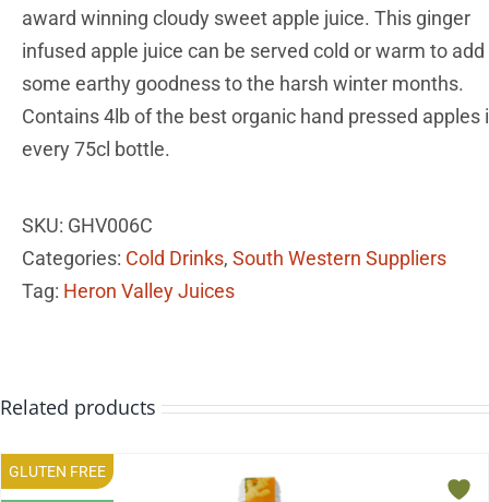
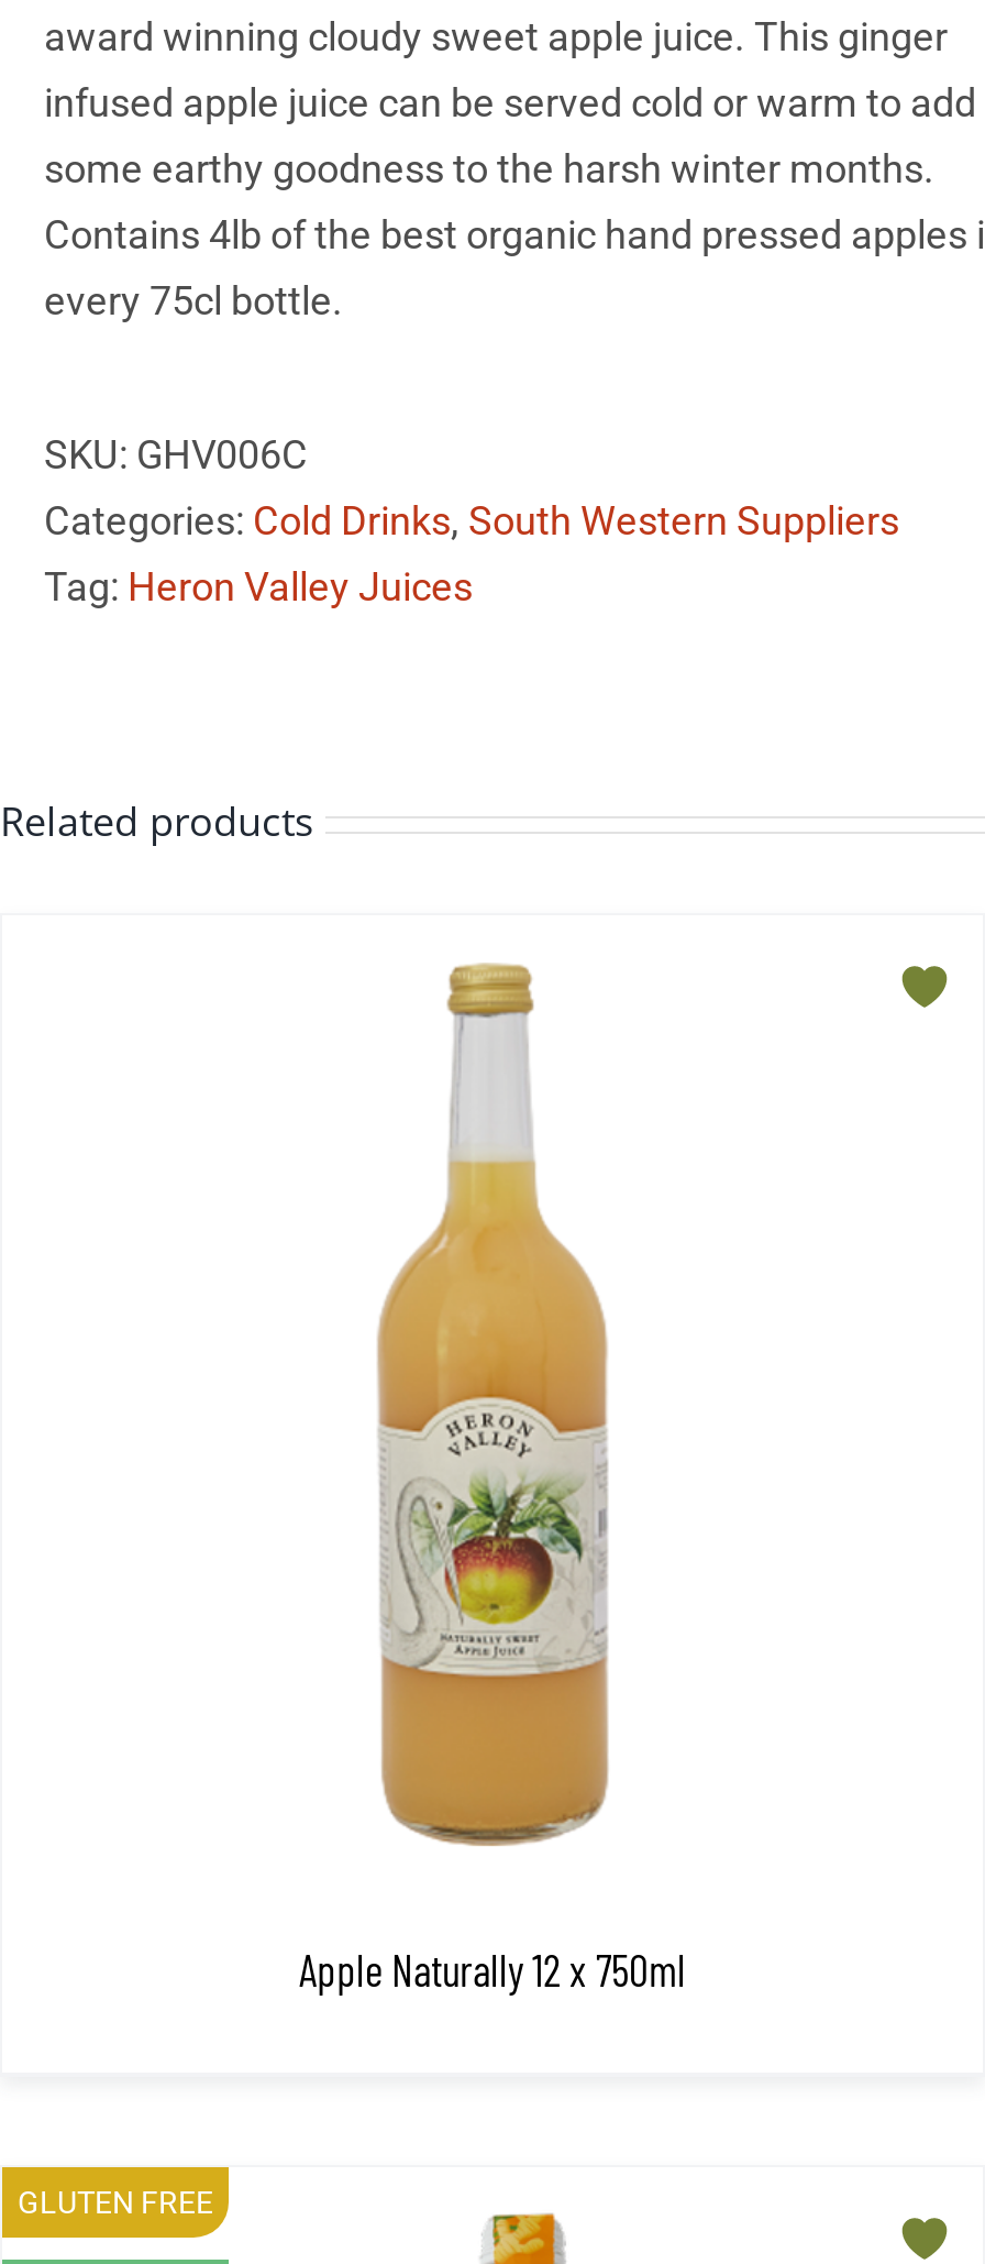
none -> [299,1944,686,1997] Apple Naturally 12 x 750ml
none -> [376,961,609,1848] [image]

